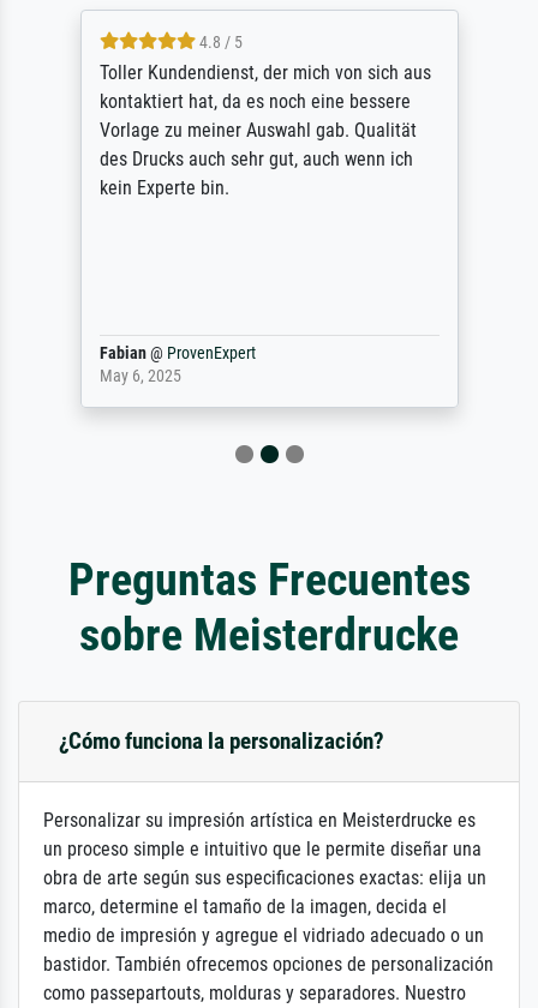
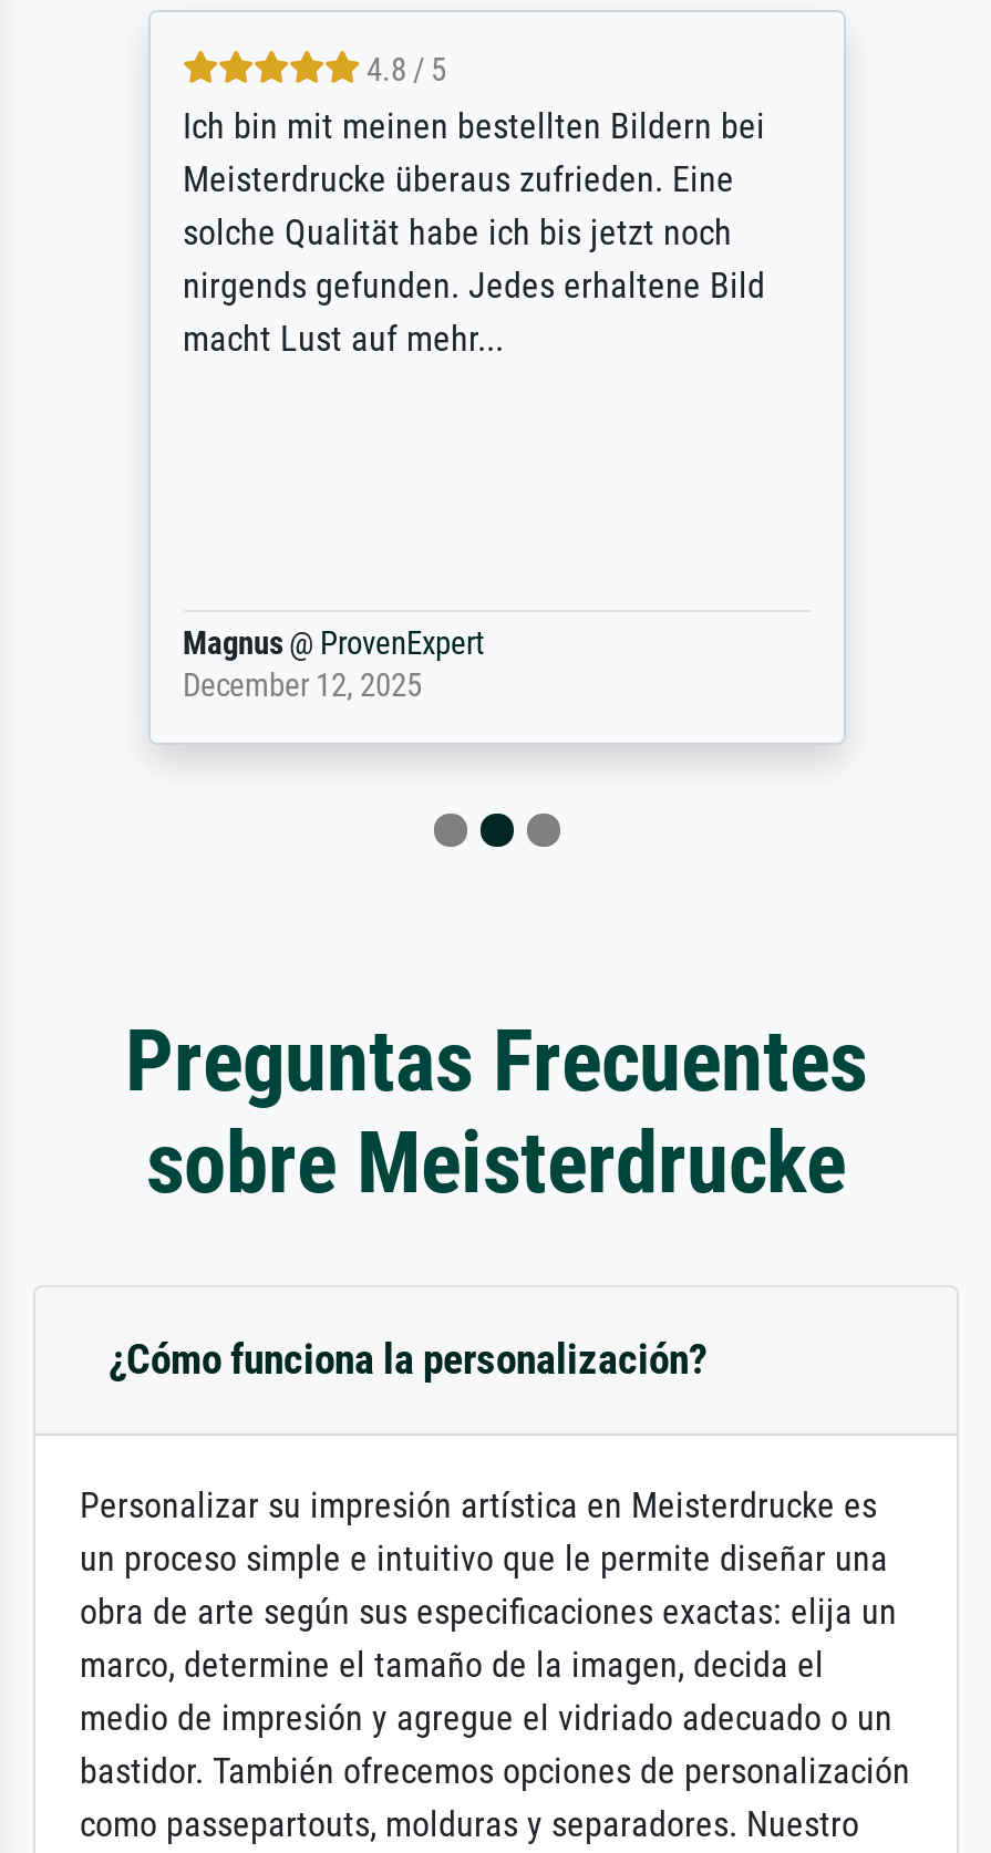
[99,61,431,199] Toller Kundendienst, der mich von sich aus | kontaktiert hat, da es noch eine bessere | Vorlage zu meiner Auswahl gab. Qualität | des Drucks auch sehr gut, auch wenn ich | kein Experte bin. -> [183,105,765,360] Ich bin mit meinen bestellten Bildern bei | Meisterdrucke überaus zufrieden. Eine | solche Qualität habe ich bis jetzt noch | nirgends gefunden. Jedes erhaltene Bild | macht Lust auf mehr...
[99,343,255,386] Fabian @ ProvenExpert | May 6, 2025 -> [183,626,484,705] Magnus @ ProvenExpert | December 12, 2025

